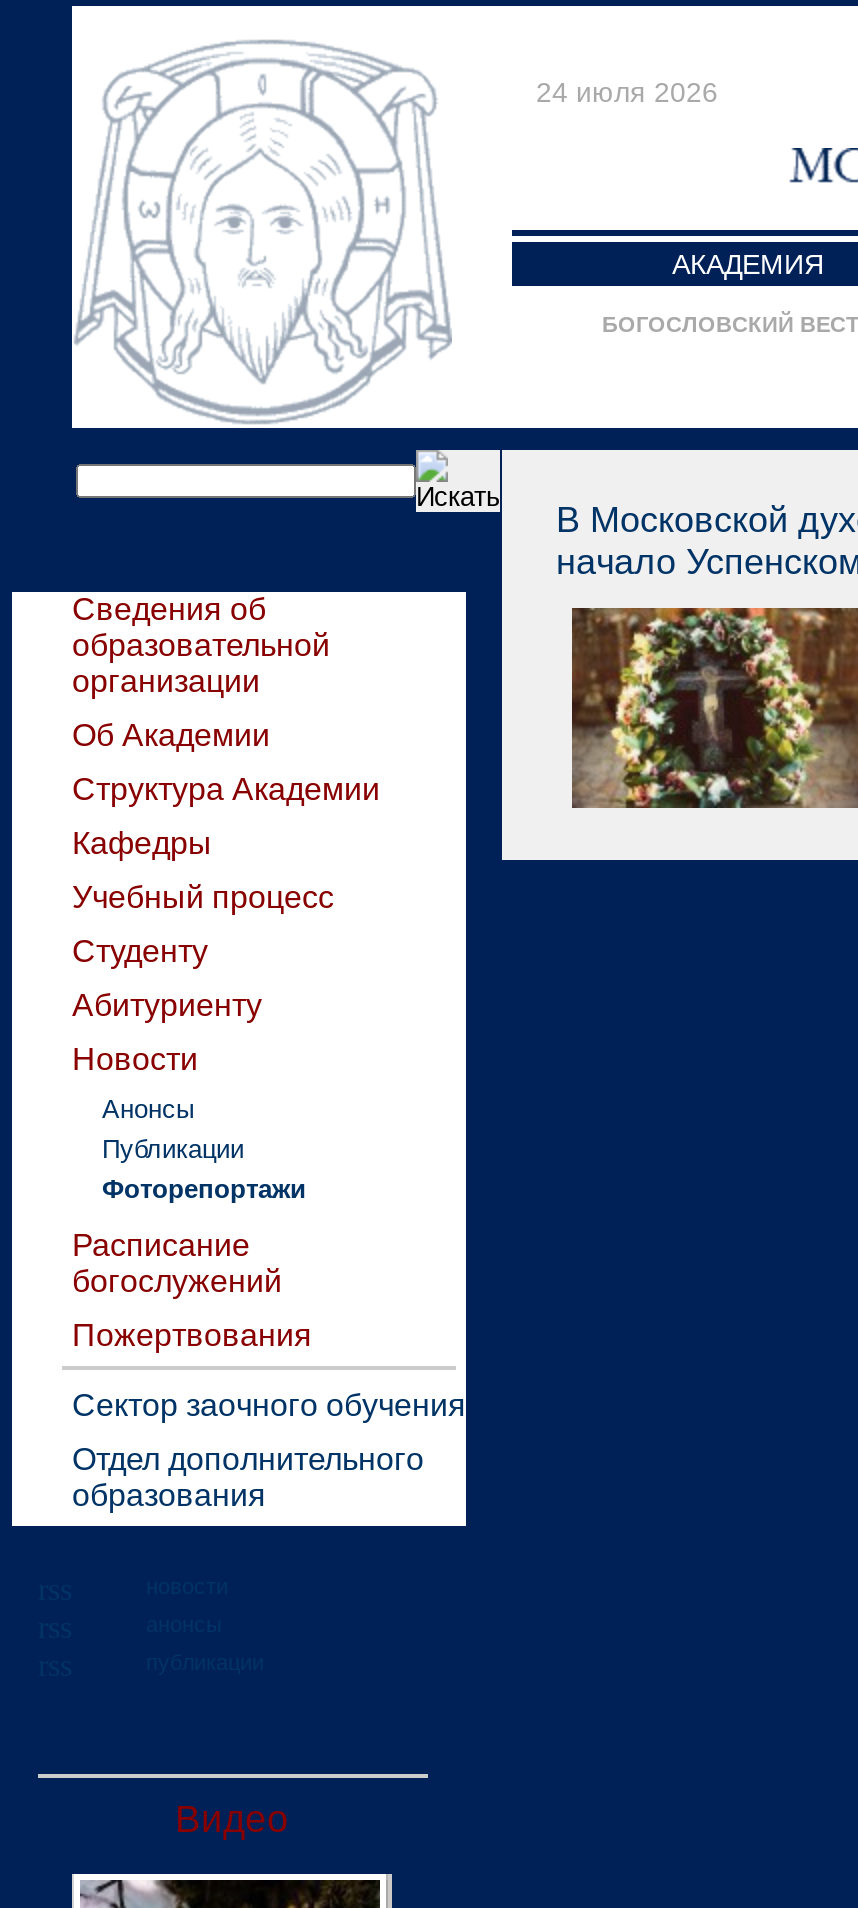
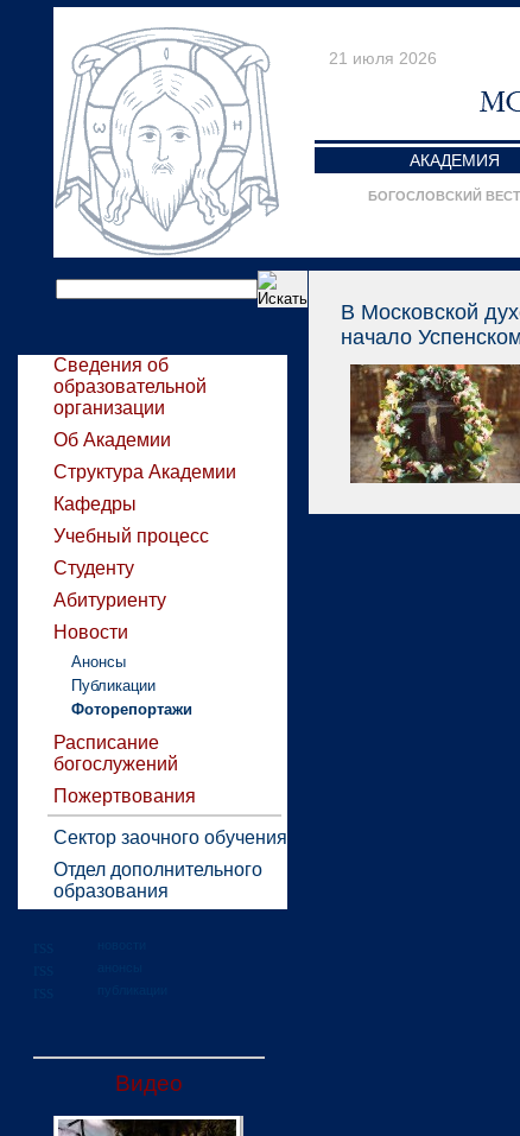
[536,76,718,108] 24 июля 2026 -> [329,49,437,68] 21 июля 2026

